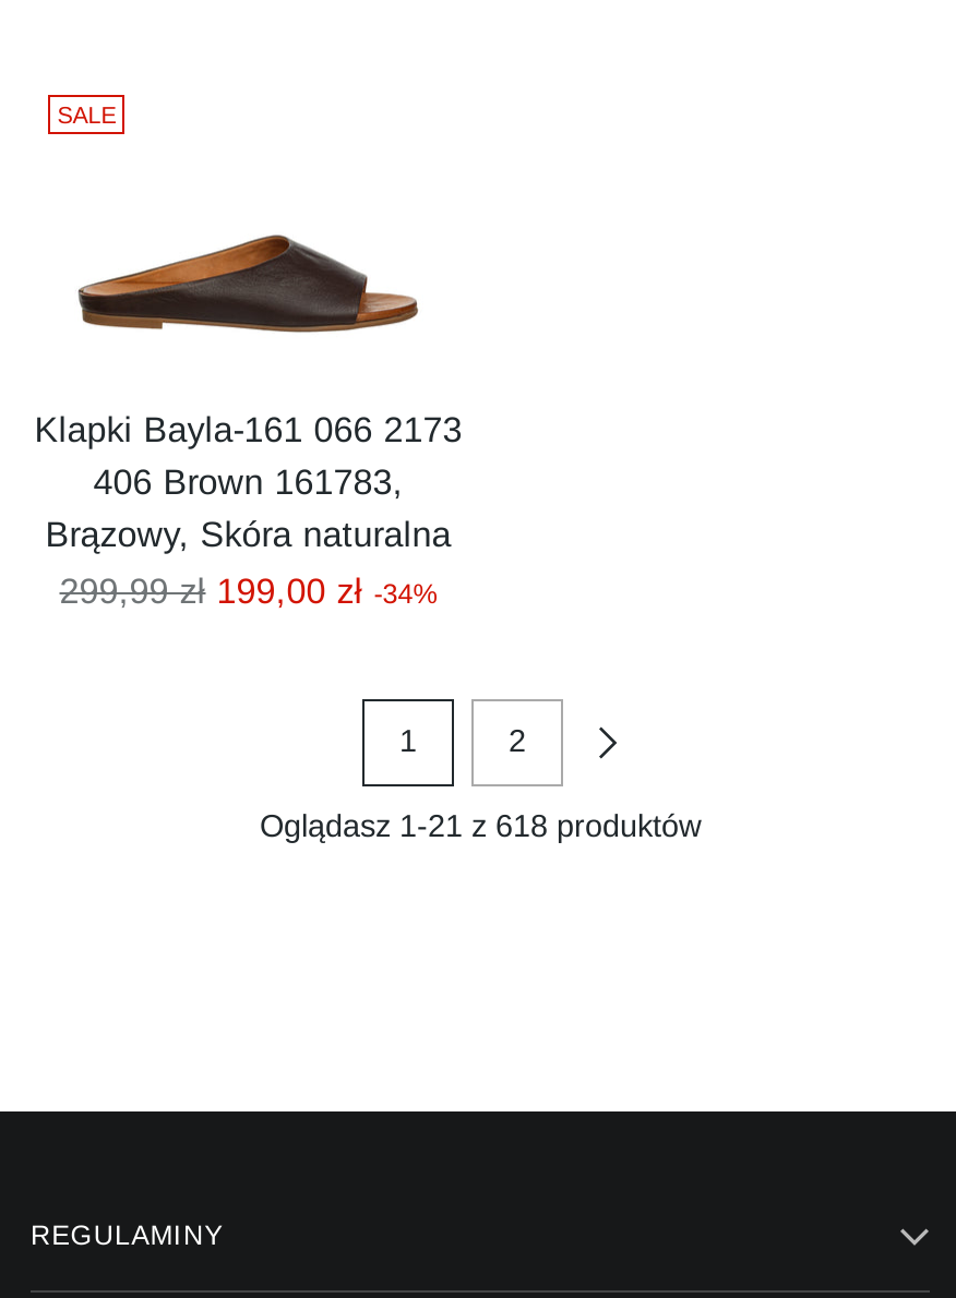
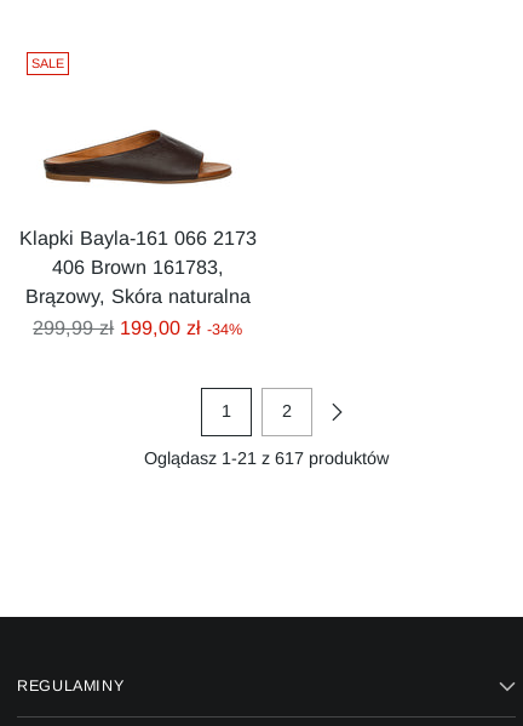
[260,808,701,843] Oglądasz 1-21 z 618 produktów -> [144,448,389,468] Oglądasz 1-21 z 617 produktów

